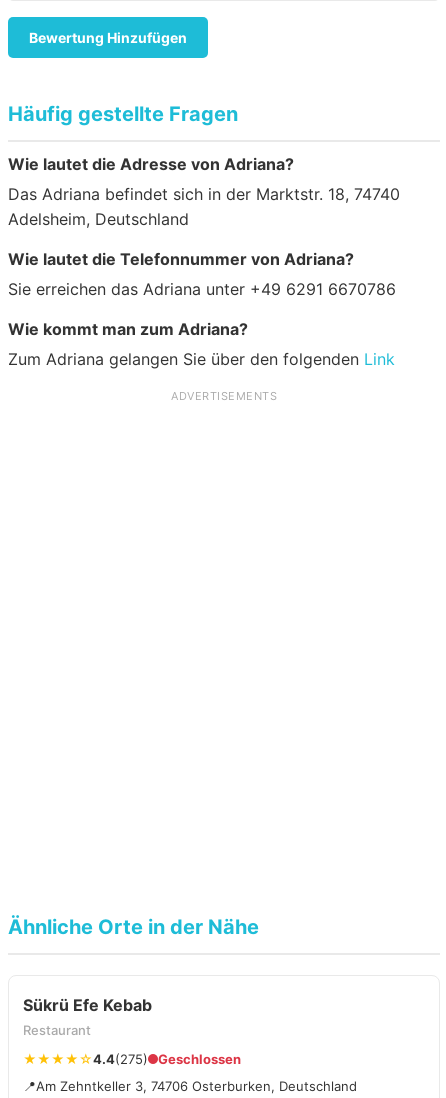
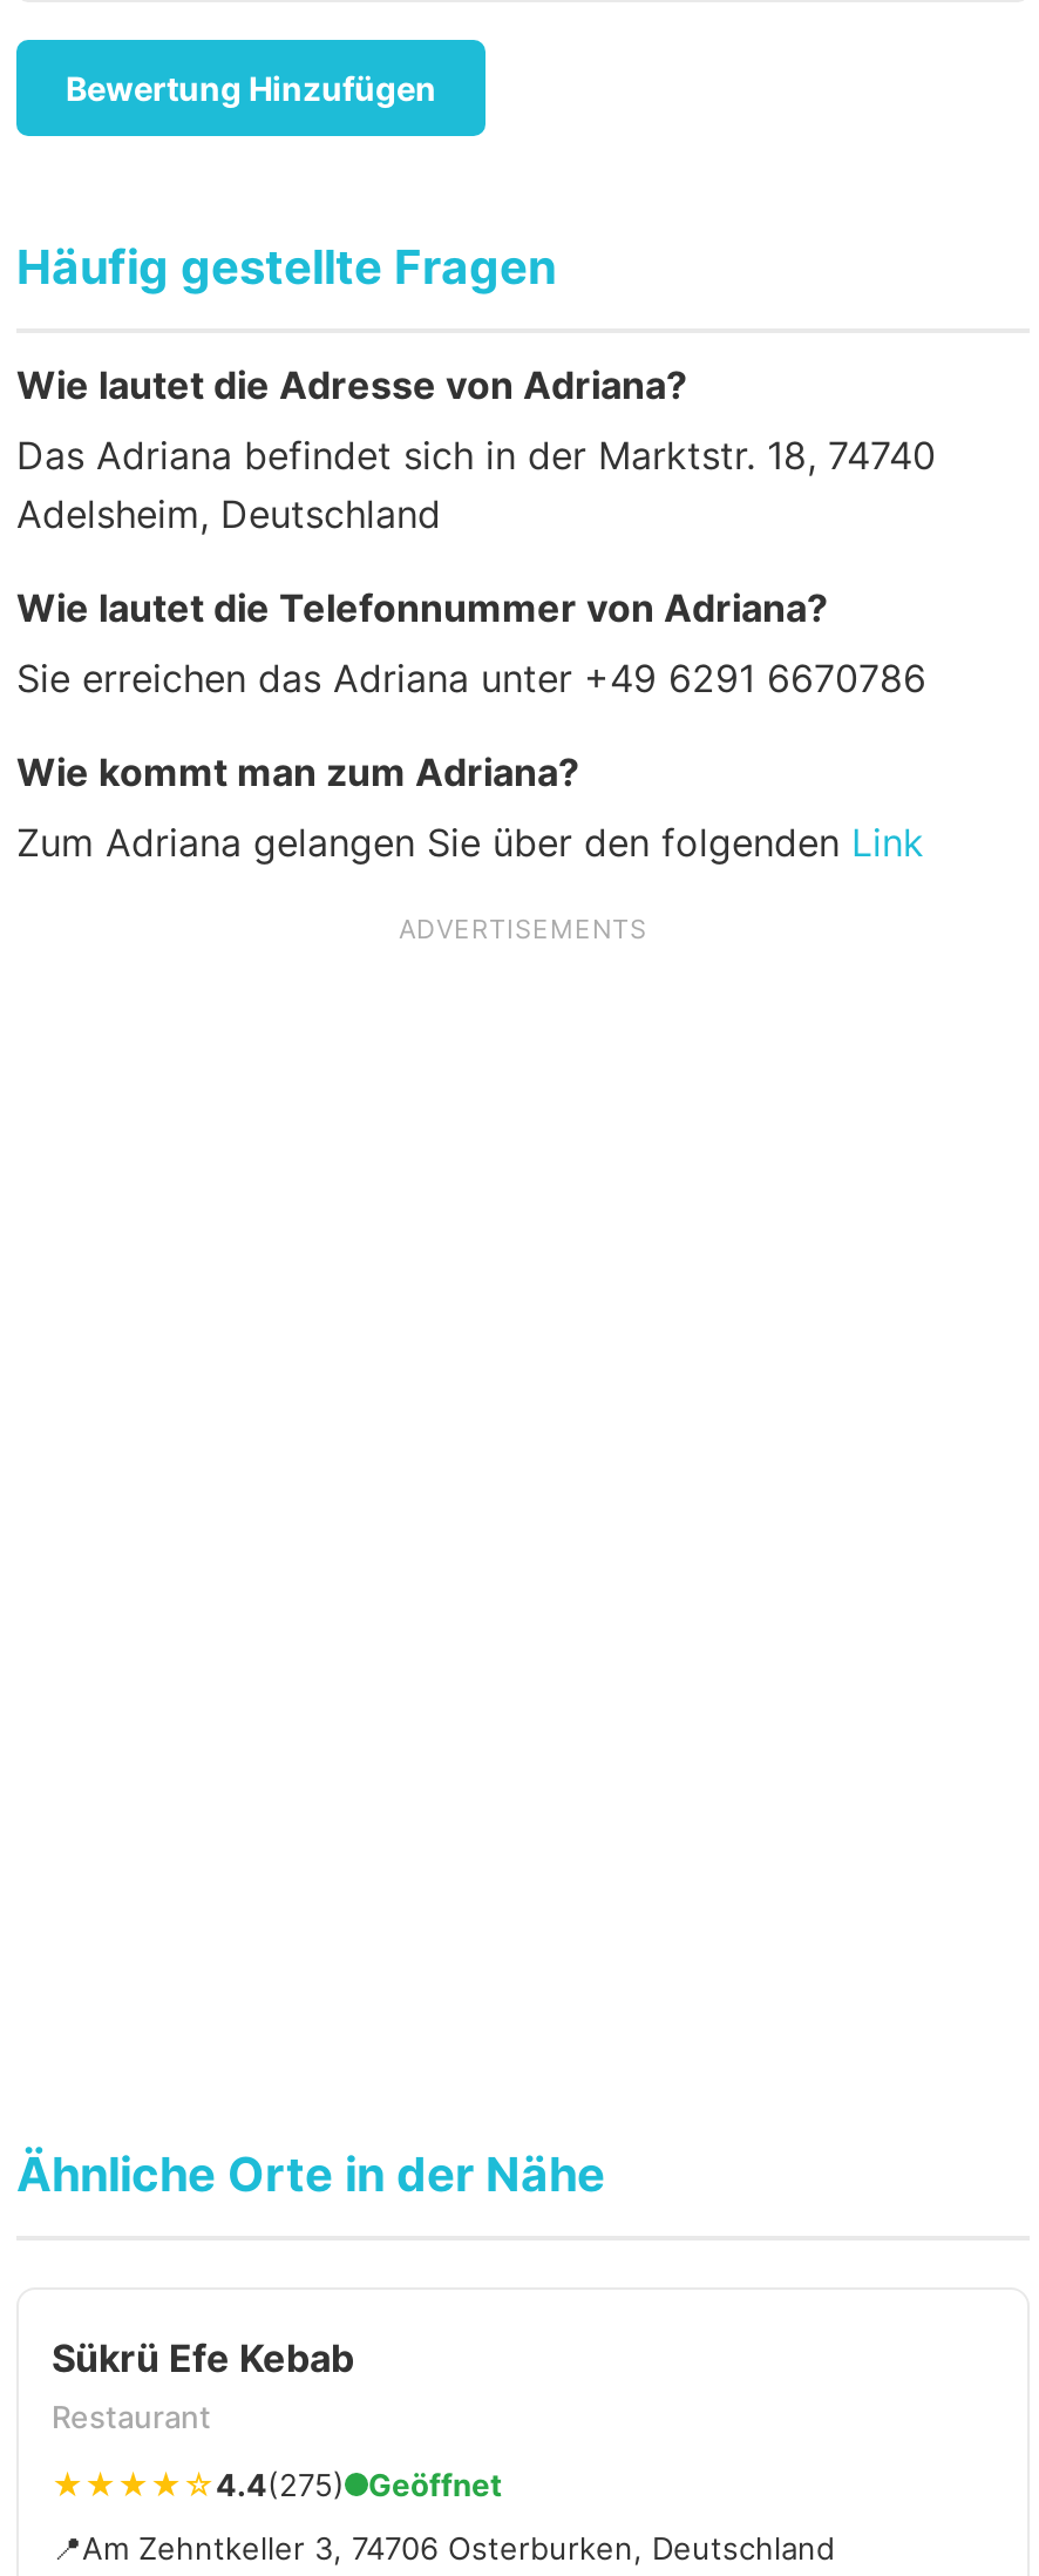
[158,1051,241,1067] Geschlossen -> [368,2466,502,2503] Geöffnet

